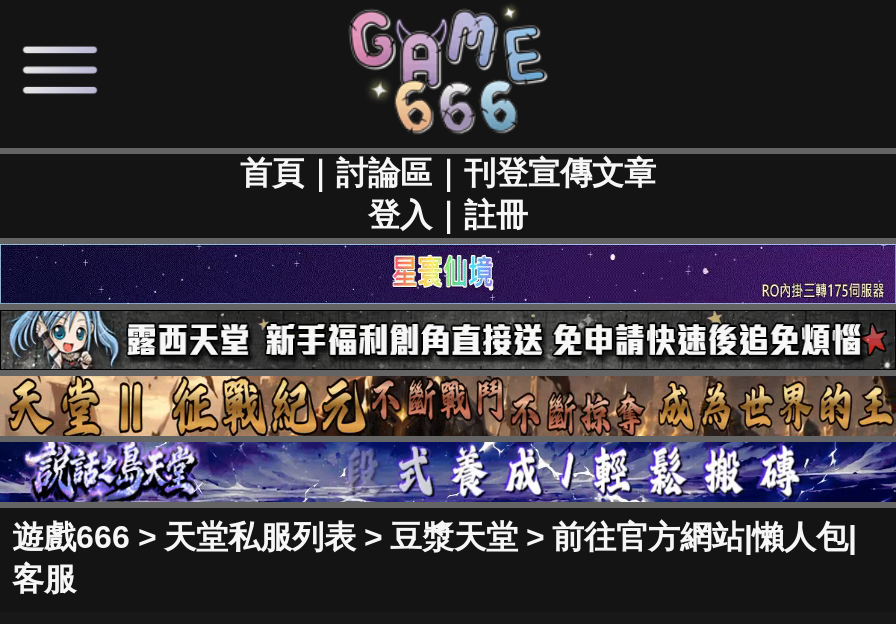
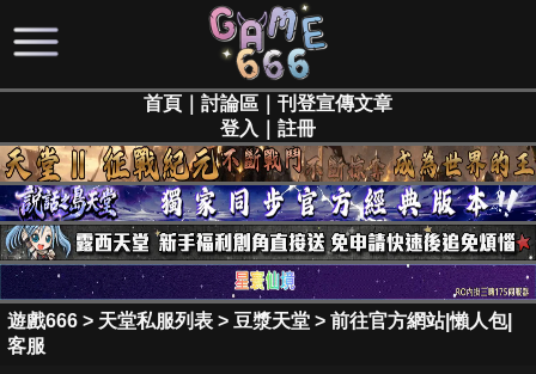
[6,242,890,504] [image] -> [4,145,532,300] [image]

